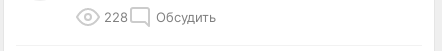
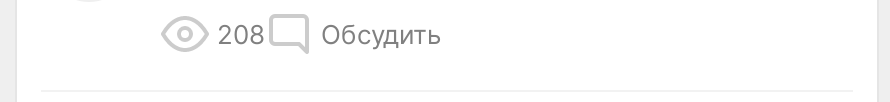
[104,9,216,25] 228 Обсудить -> [217,17,441,49] 208 Обсудить

